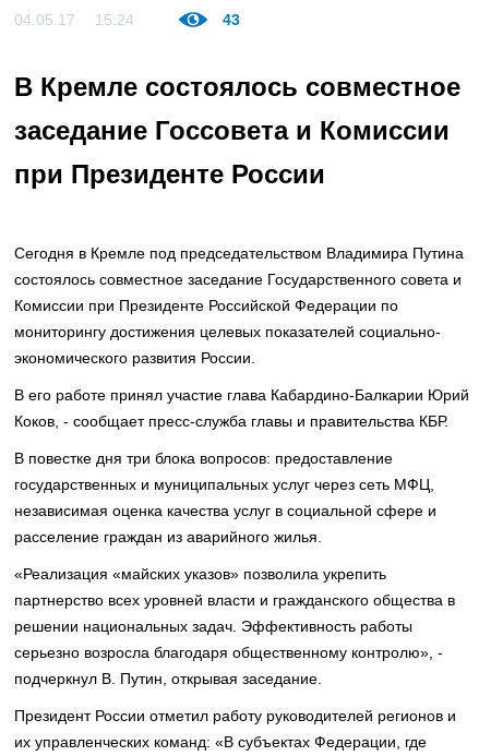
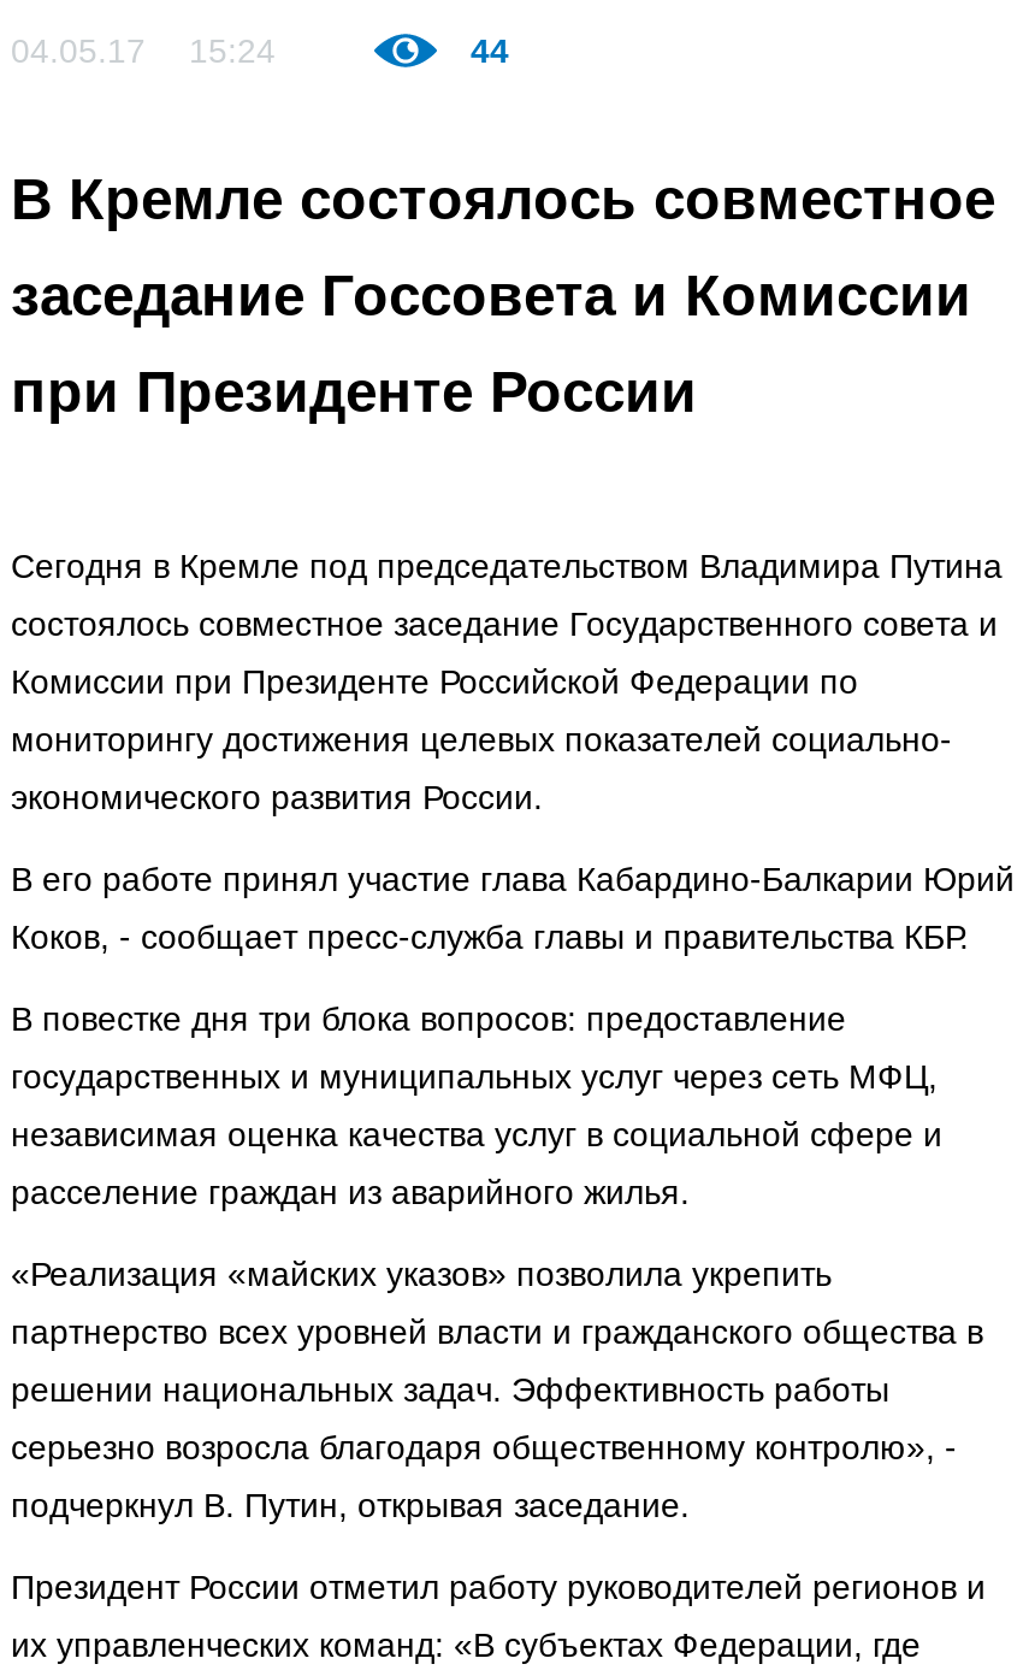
[223,11,240,28] 43 -> [471,31,509,69] 44

